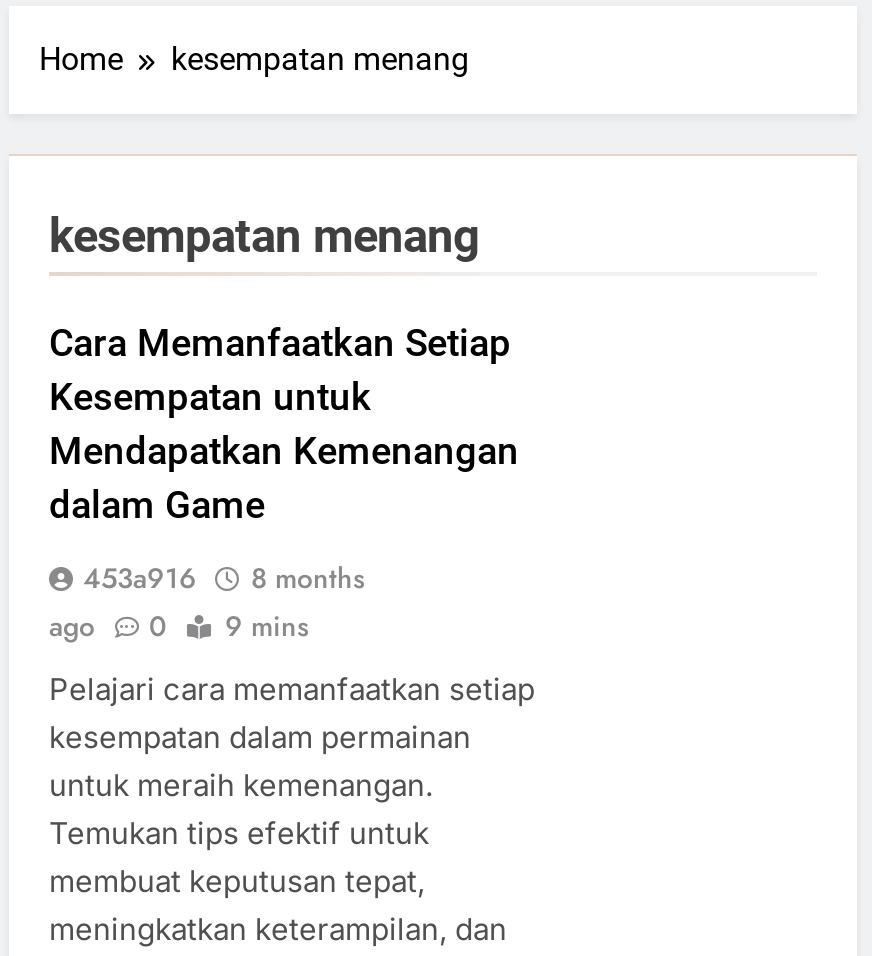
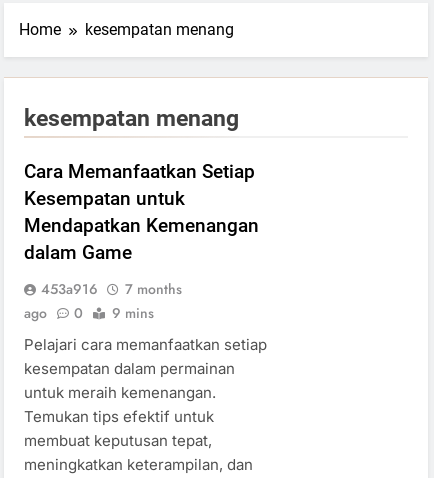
[83,558,365,598] 453a916 8 months -> [41,279,182,299] 453a916 7 months

